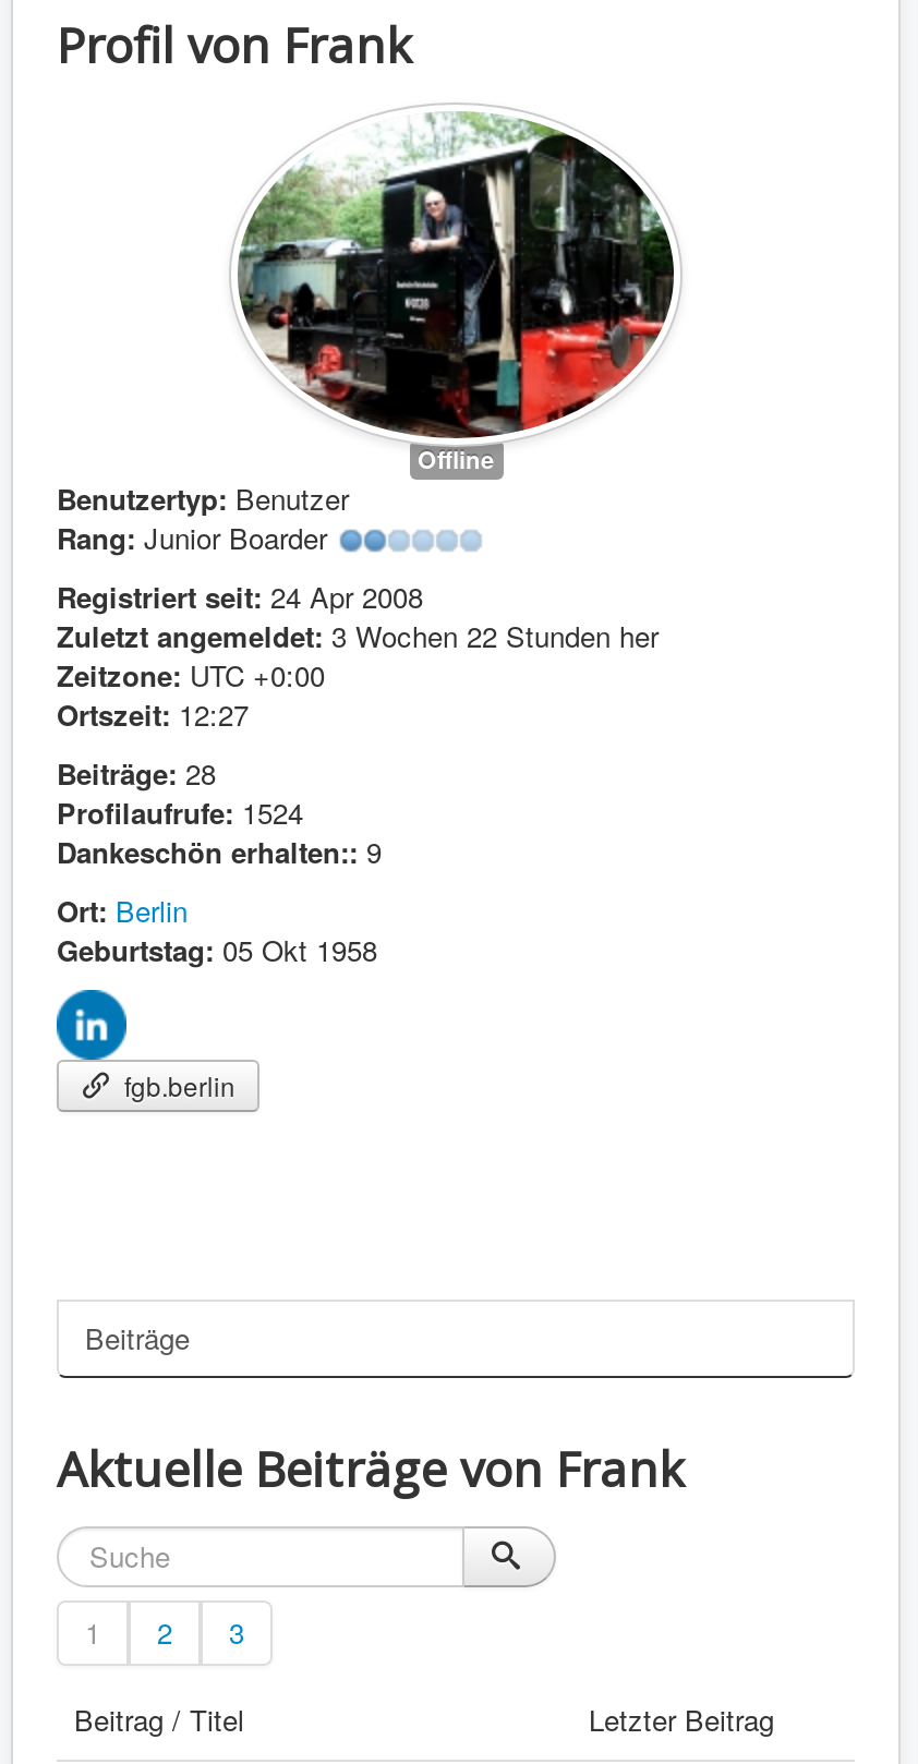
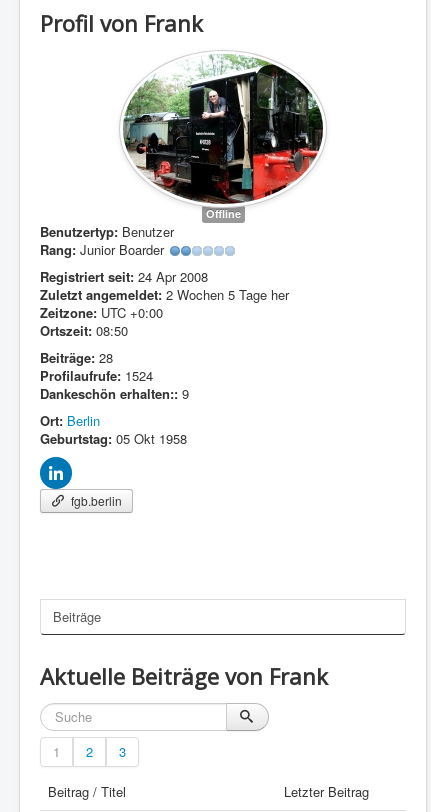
[57,616,659,657] Zuletzt angemeldet: 3 Wochen 22 Stunden her -> [40,285,289,304] Zuletzt angemeldet: 2 Wochen 5 Tage her
[57,694,249,735] Ortszeit: 12:27 -> [40,321,128,340] Ortszeit: 08:50

